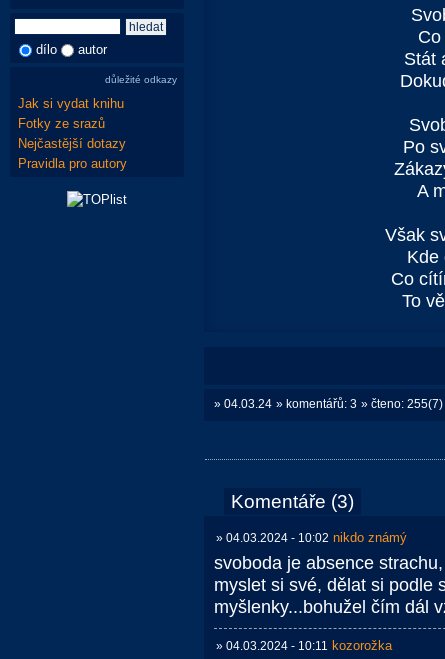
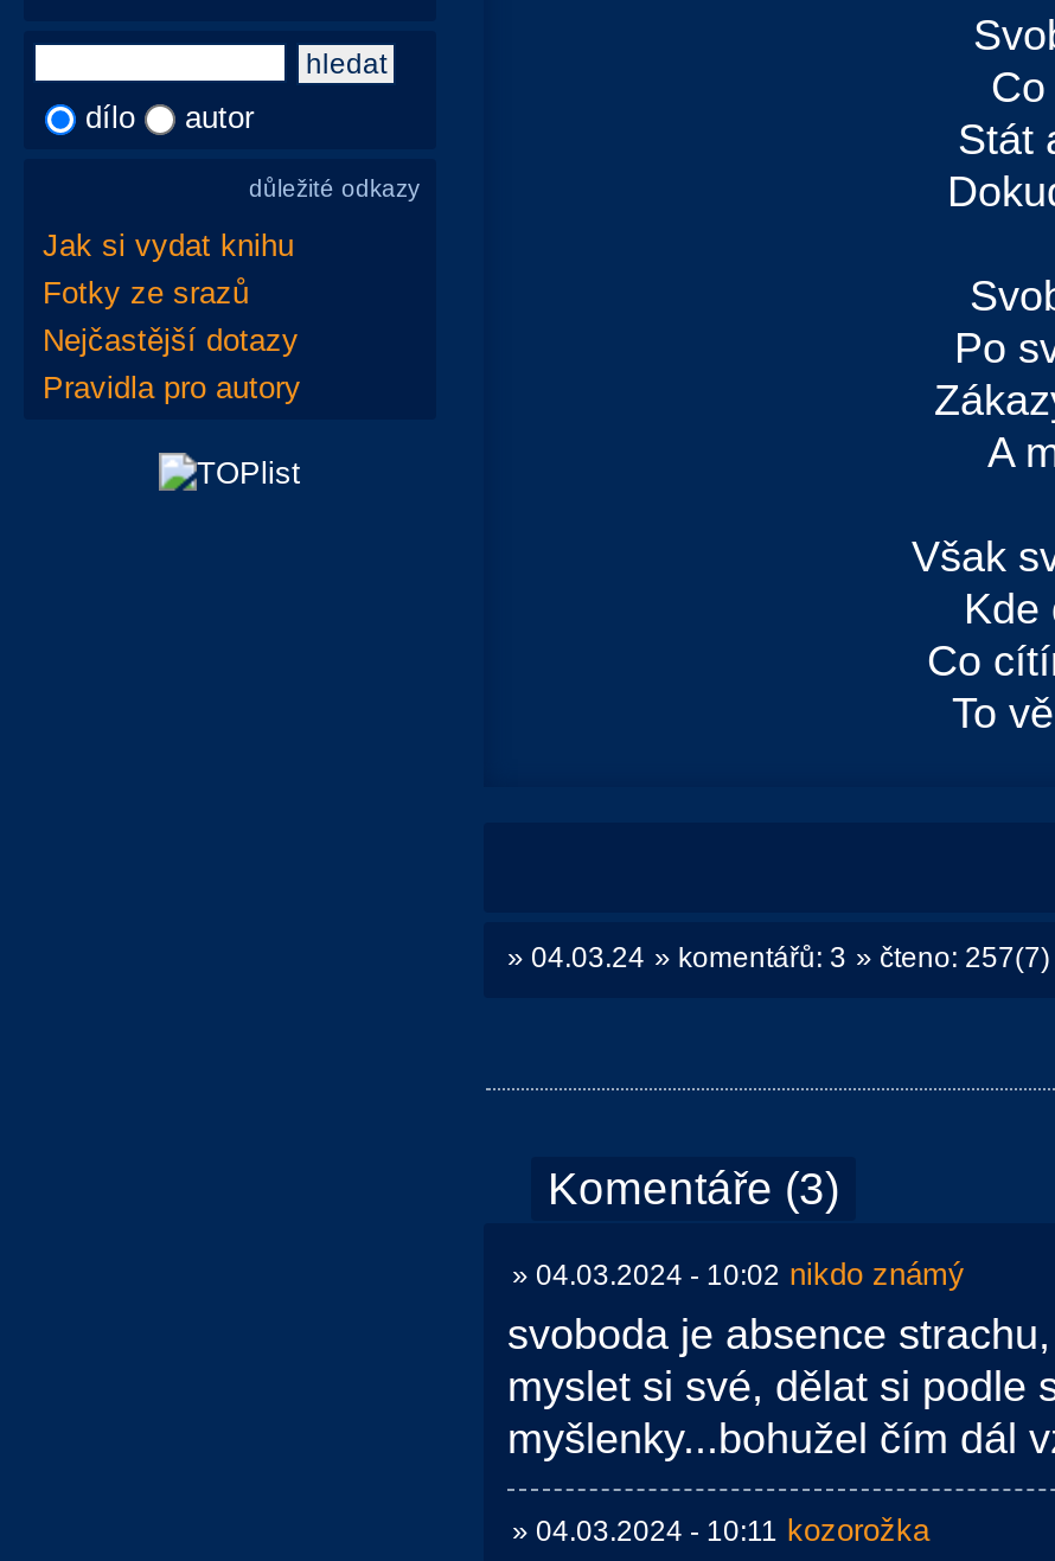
[214,397,443,411] » 04.03.24 » komentářů: 3 » čteno: 255(7) -> [507,941,1050,974] » 04.03.24 » komentářů: 3 » čteno: 257(7)

